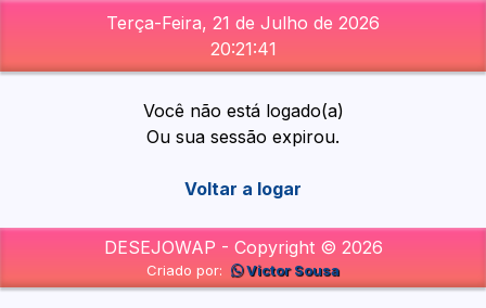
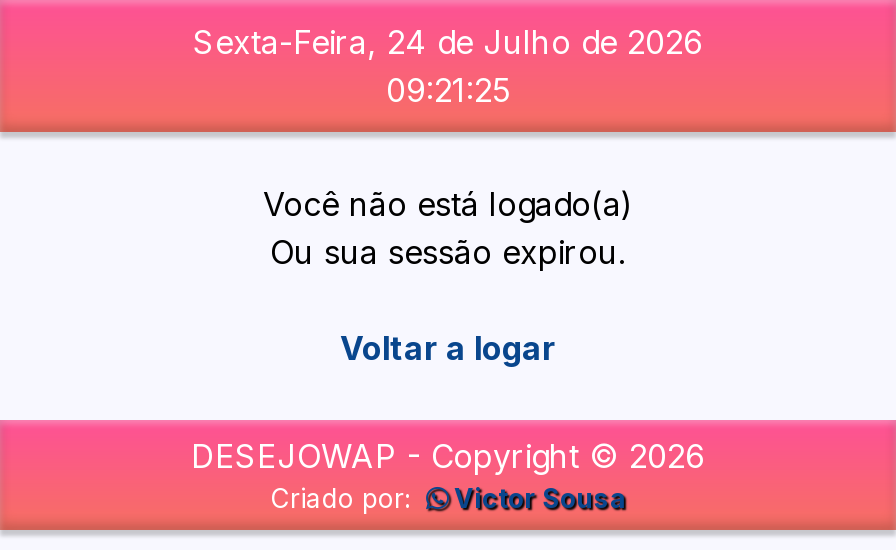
[106,12,380,34] Terça-Feira, 21 de Julho de 2026 -> [193,22,703,62] Sexta-Feira, 24 de Julho de 2026
[210,38,276,60] 20:21:41 -> [386,70,510,110] 09:21:25

